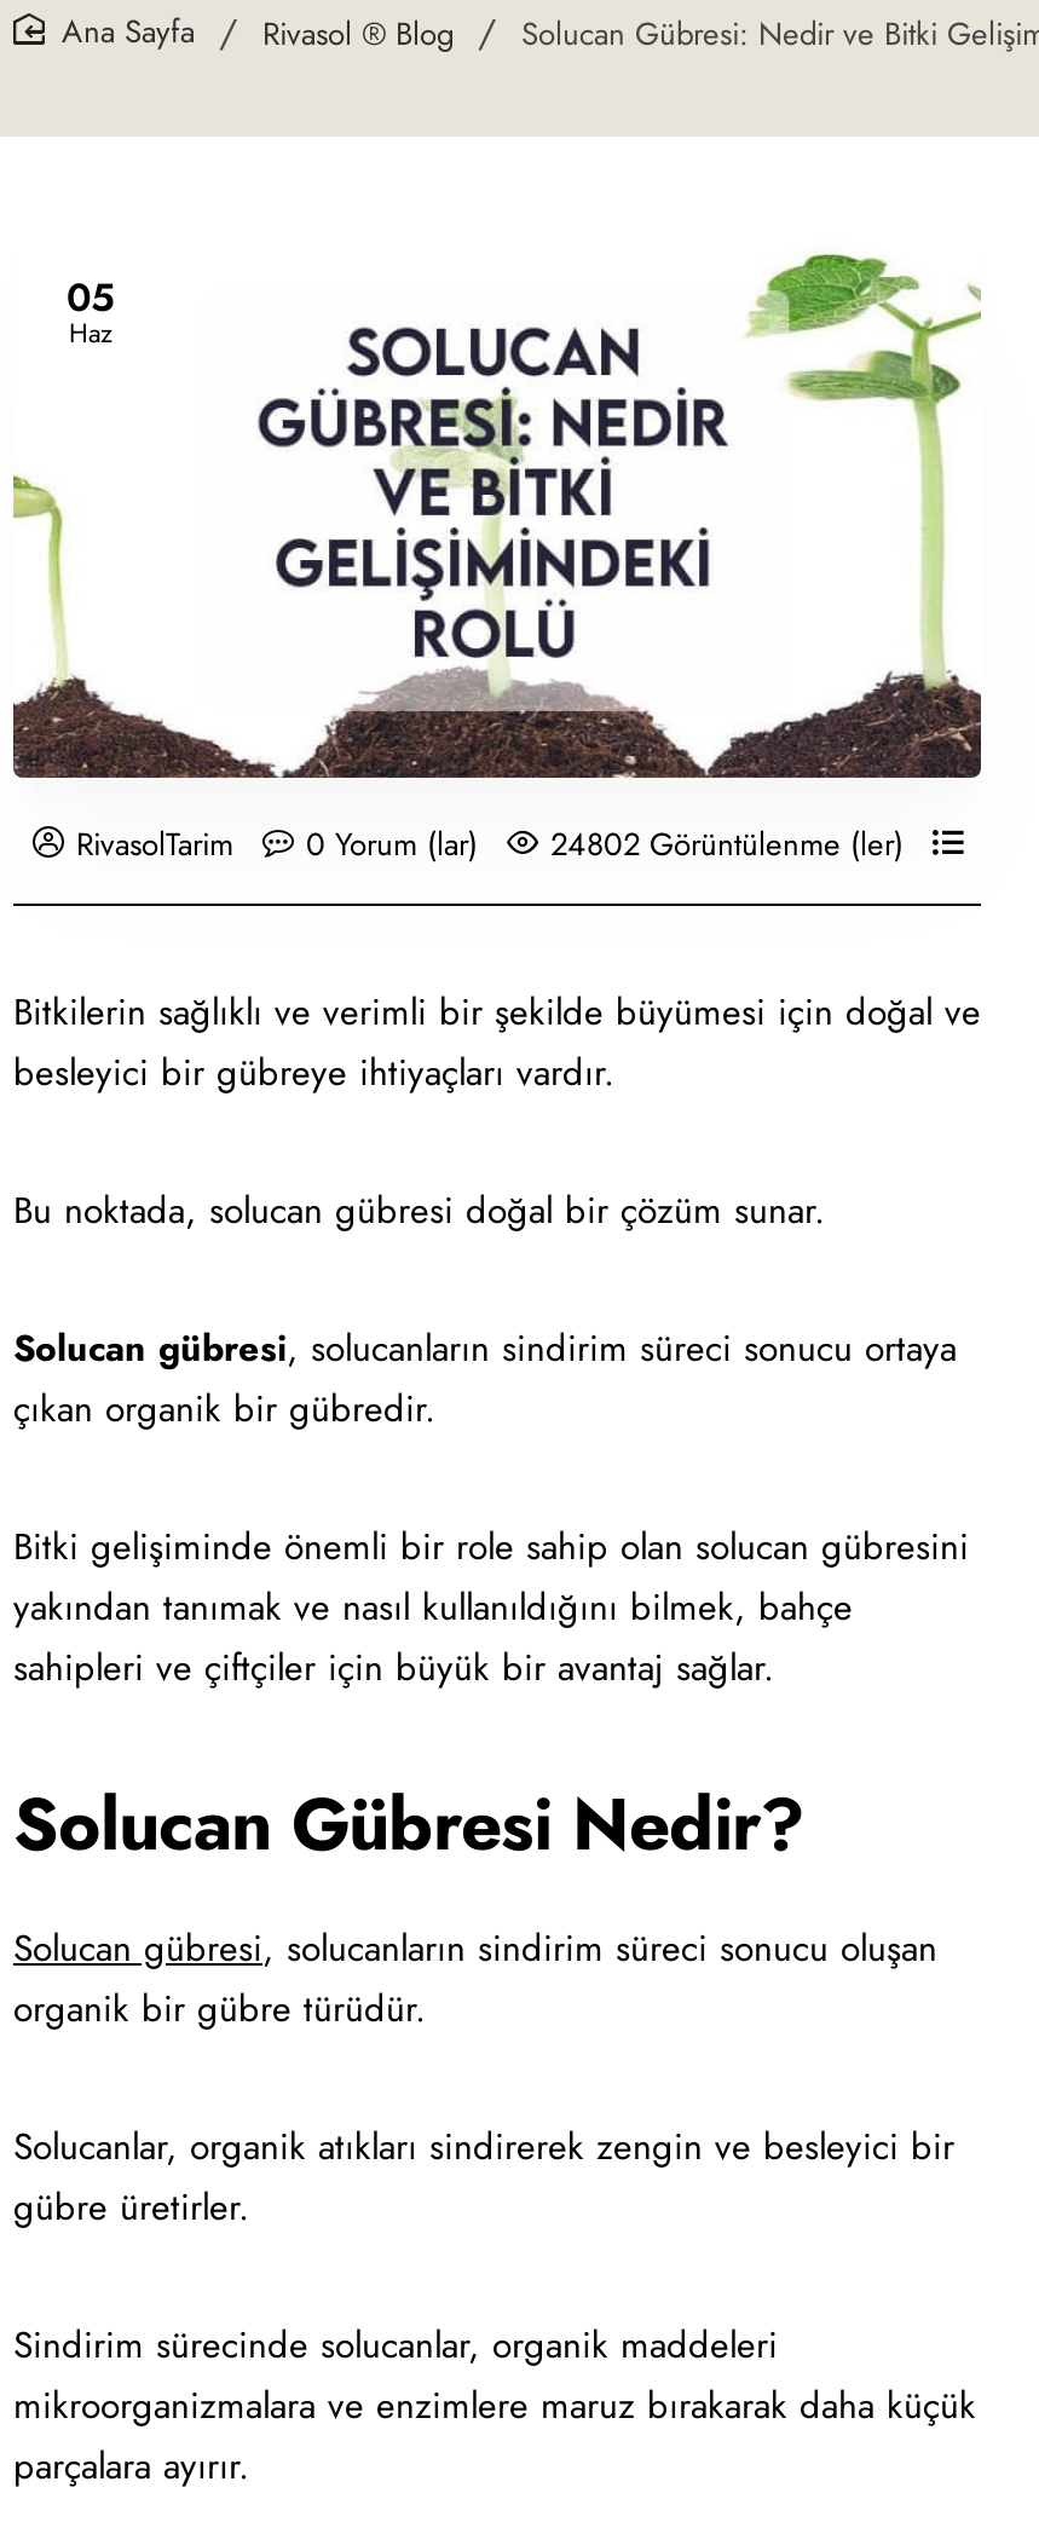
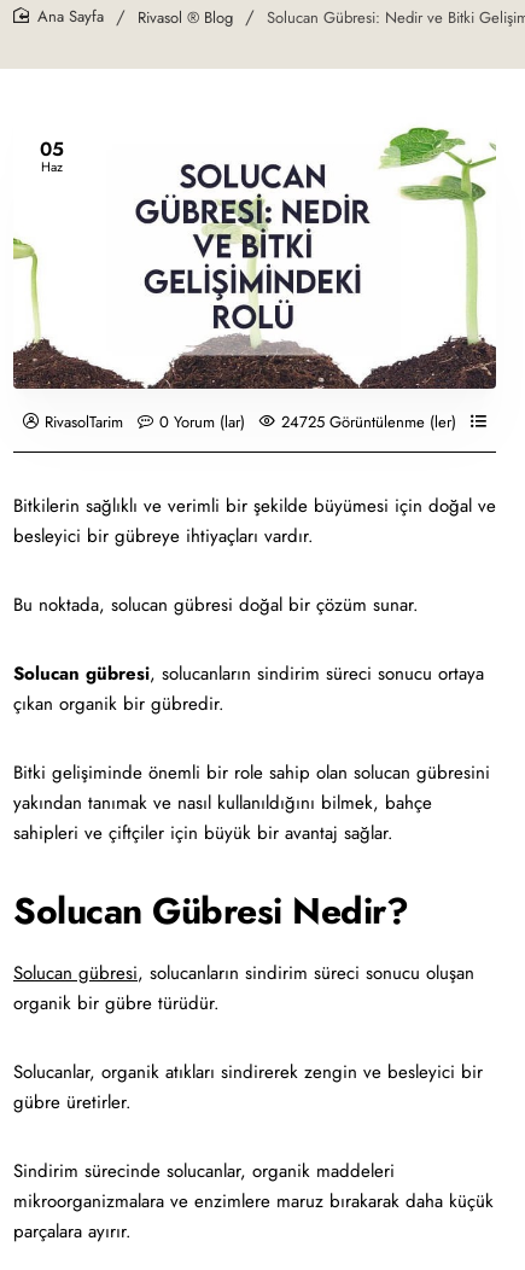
[550,820,904,866] 24802 Görüntülenme (ler) -> [281,410,456,433] 24725 Görüntülenme (ler)

